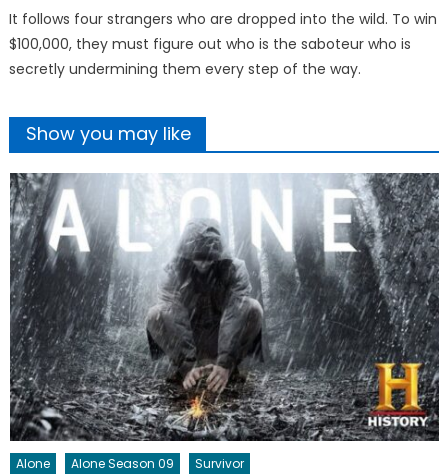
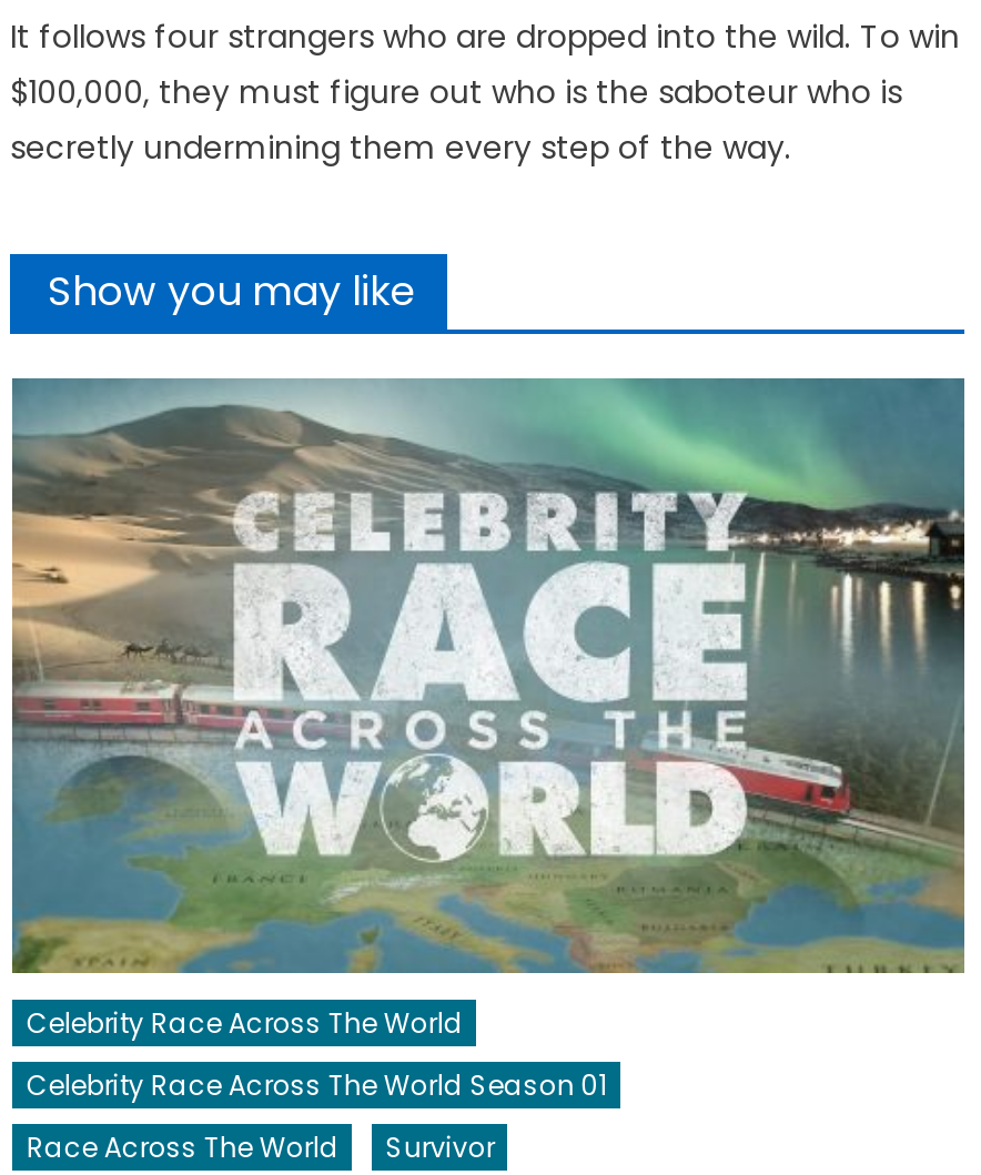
[10,173,440,472] [image] | Alone | Alone Season 09 -> [10,378,967,1166] [image] | Celebrity Race Across The World | Celebrity Race Across The World Season 01 | Race Across The World

